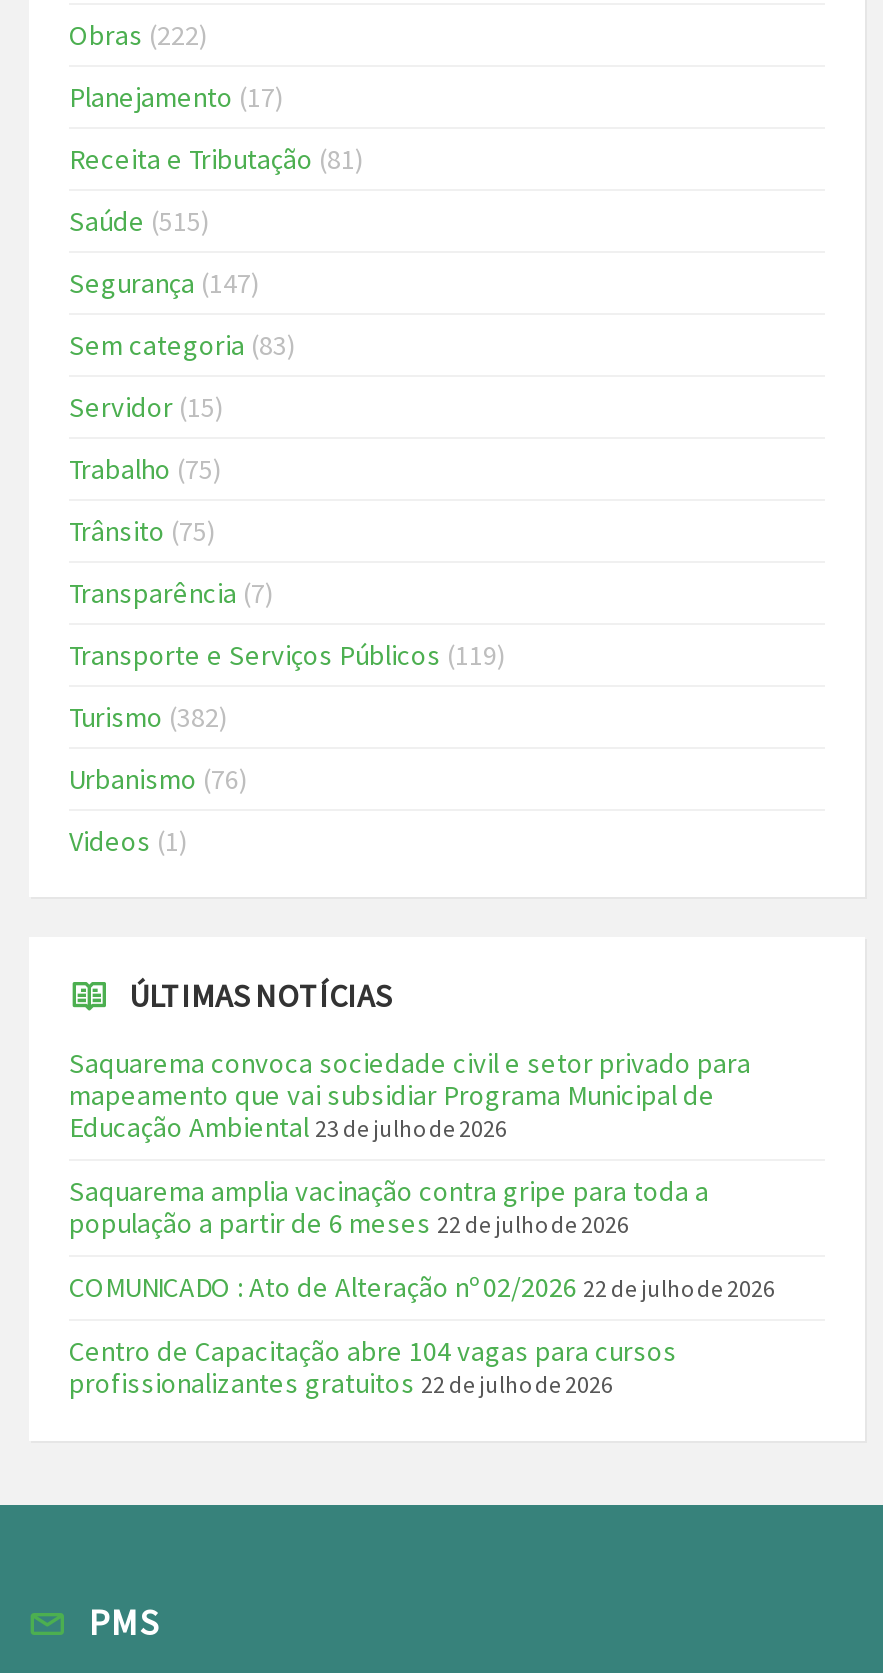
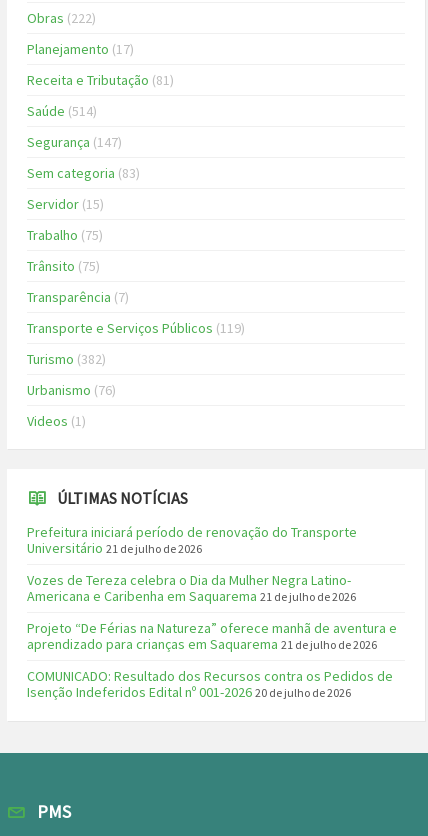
[69,203,209,239] Saúde (515) -> [27,102,97,120] Saúde (514)
[69,1045,751,1145] Saquarema convoca sociedade civil e setor privado para | mapeamento que vai subsidiar Programa Municipal de | Educação Ambiental 23 de julho de 2026 -> [27,523,357,557] Prefeitura iniciará período de renovação do Transporte | Universitário 21 de julho de 2026
[69,1173,709,1241] Saquarema amplia vacinação contra gripe para toda a | população a partir de 6 meses 22 de julho de 2026 -> [27,571,356,605] Vozes de Tereza celebra o Dia da Mulher Negra Latino- | Americana e Caribenha em Saquarema 21 de julho de 2026
[69,1269,775,1305] COMUNICADO : Ato de Alteração nº 02/2026 22 de julho de 2026 -> [27,619,397,653] Projeto “De Férias na Natureza” oferece manhã de aventura e | aprendizado para crianças em Saquarema 21 de julho de 2026
[69,1333,677,1401] Centro de Capacitação abre 104 vagas para cursos | profissionalizantes gratuitos 22 de julho de 2026 -> [27,667,393,701] COMUNICADO: Resultado dos Recursos contra os Pedidos de | Isenção Indeferidos Edital nº 001-2026 20 de julho de 2026

